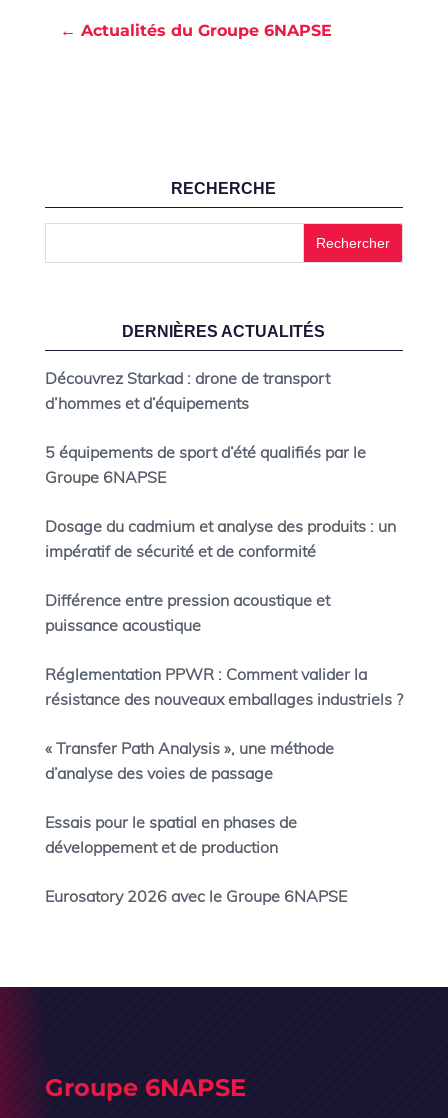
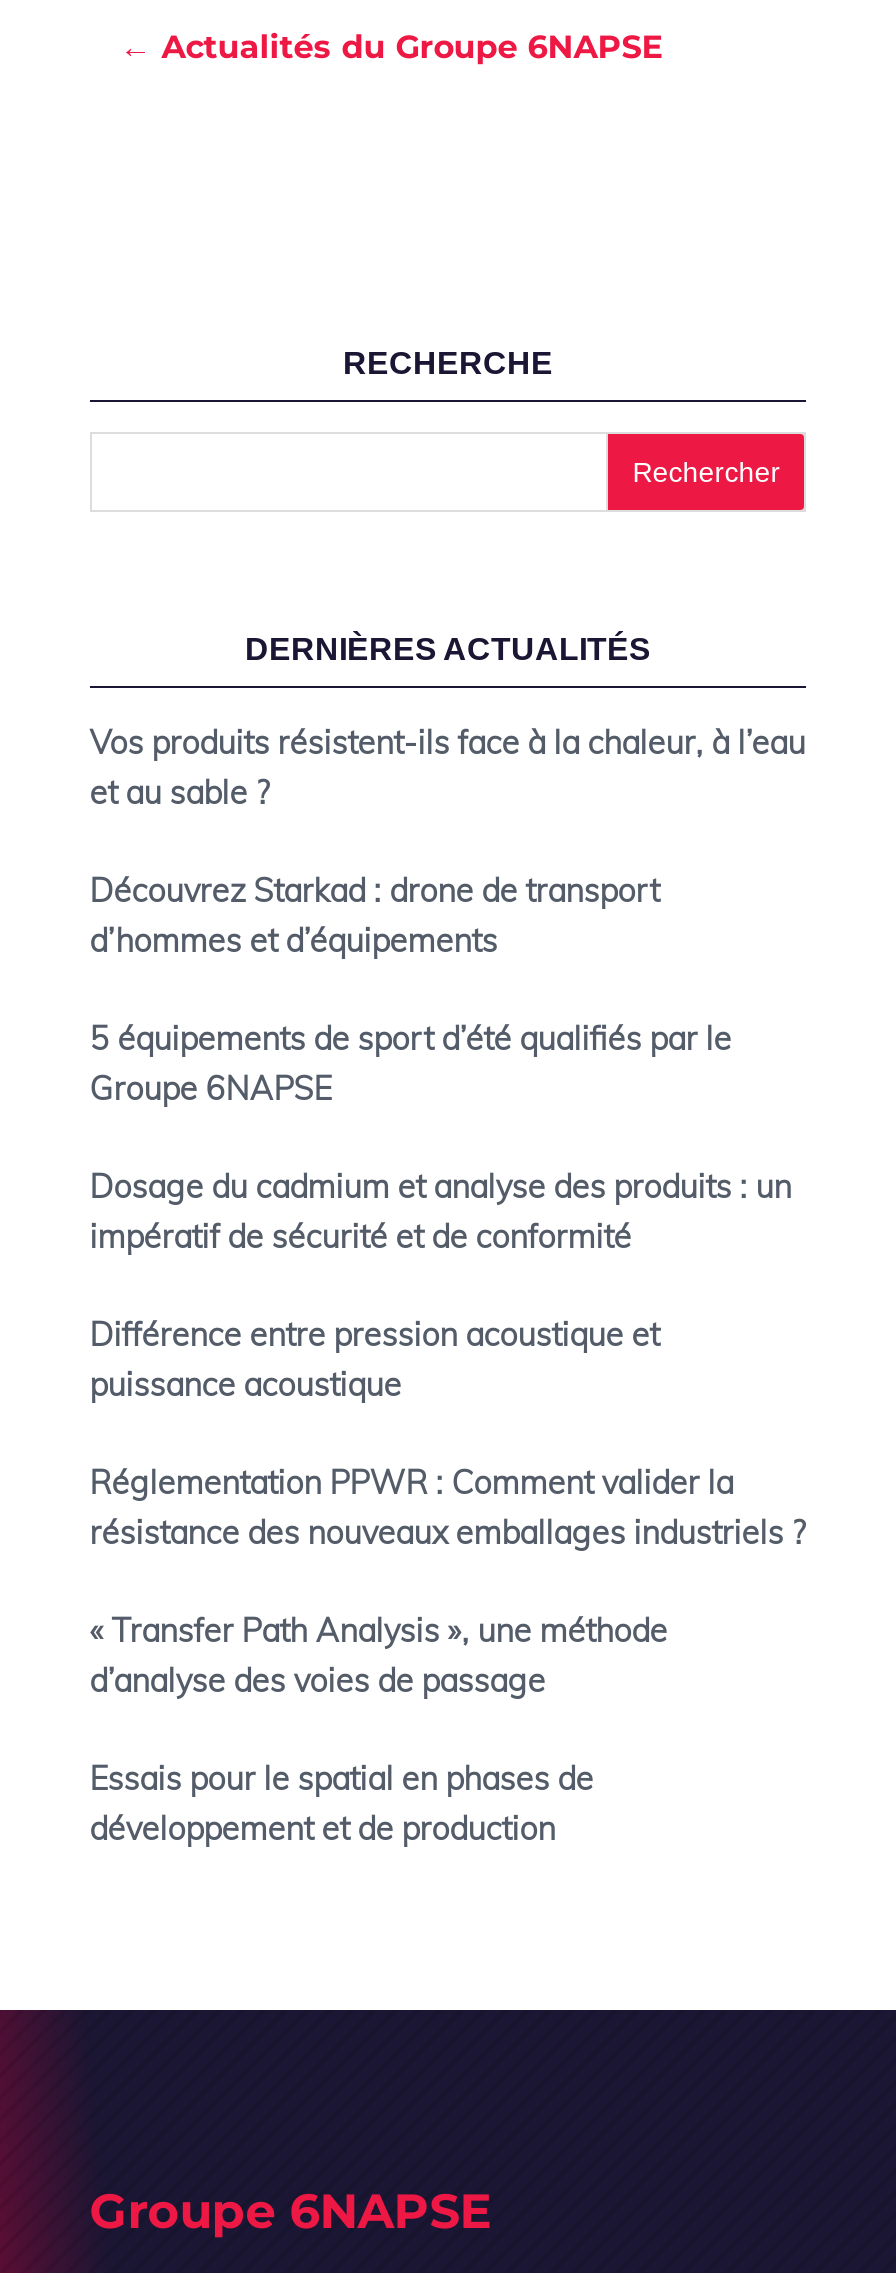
none -> [90,723,806,813] Vos produits résistent-ils face à la chaleur, à l’eau | et au sable ?
moved [45,368,403,857] -> [90,871,806,1849]: Découvrez Starkad : drone de transport | d’hommes et d’équipements | 5 équipements de sport d’été qualifiés par le | ... | Essais pour le spatial en phases de | développement et de production
[45,886,347,906] Eurosatory 2026 avec le Groupe 6NAPSE -> none

